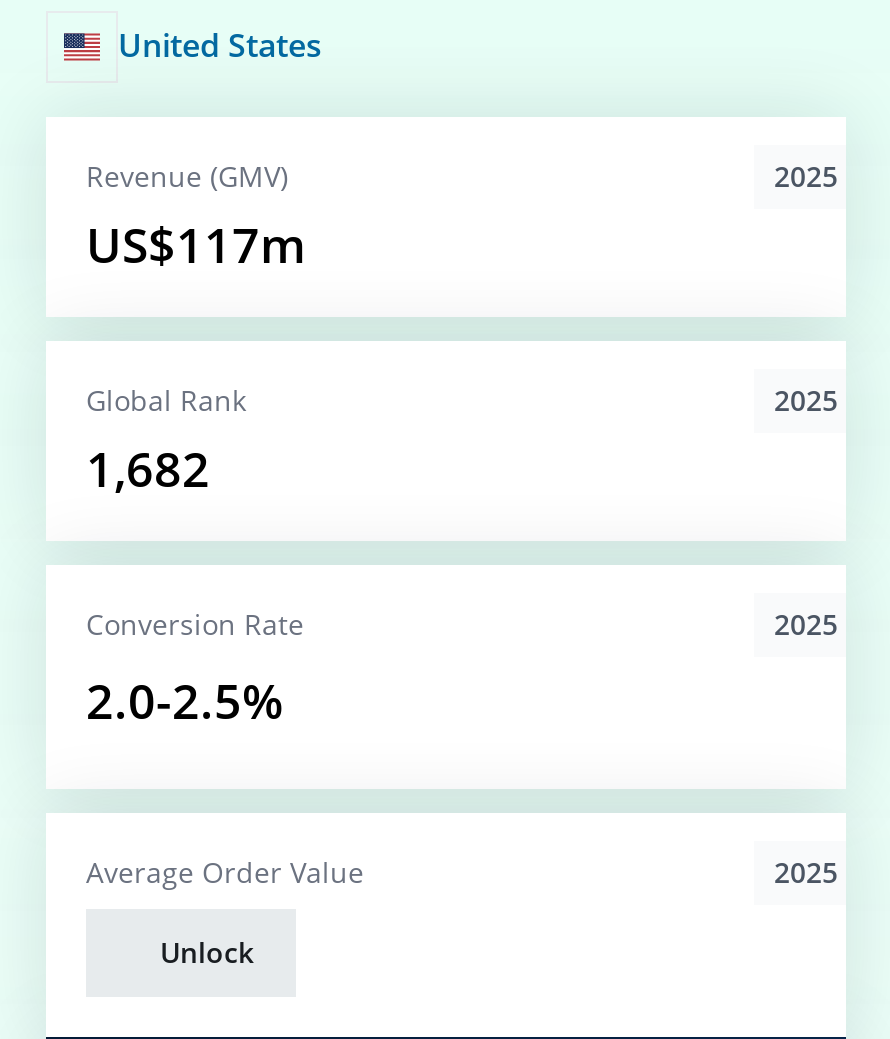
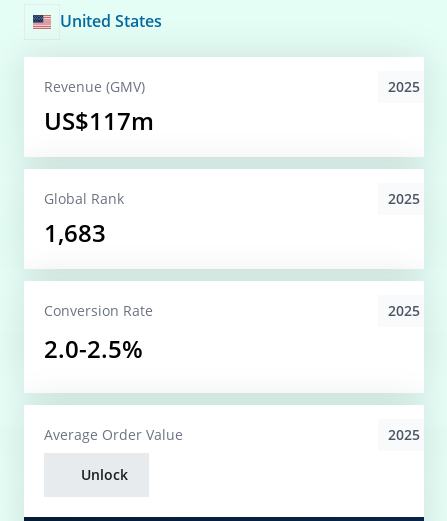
[86,435,210,501] 1,682 -> [44,216,106,249] 1,683

